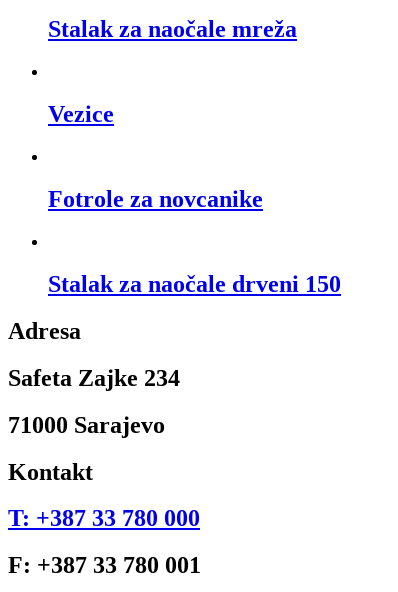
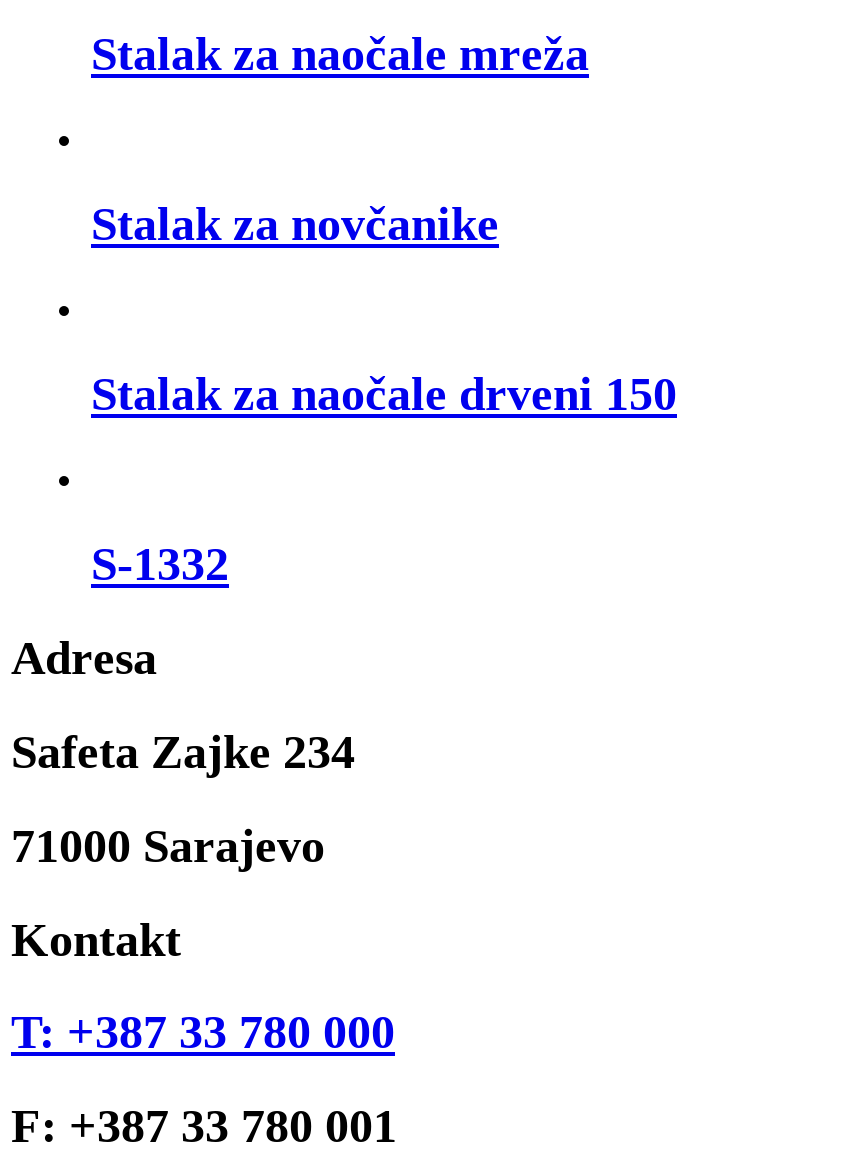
[48,101,263,212] Vezice | Fotrole za novcanike -> [91,199,499,251] Stalak za novčanike
moved [48,271,341,297] -> [91,368,677,420]: Stalak za naočale drveni 150
none -> [91,538,229,590] S-1332

